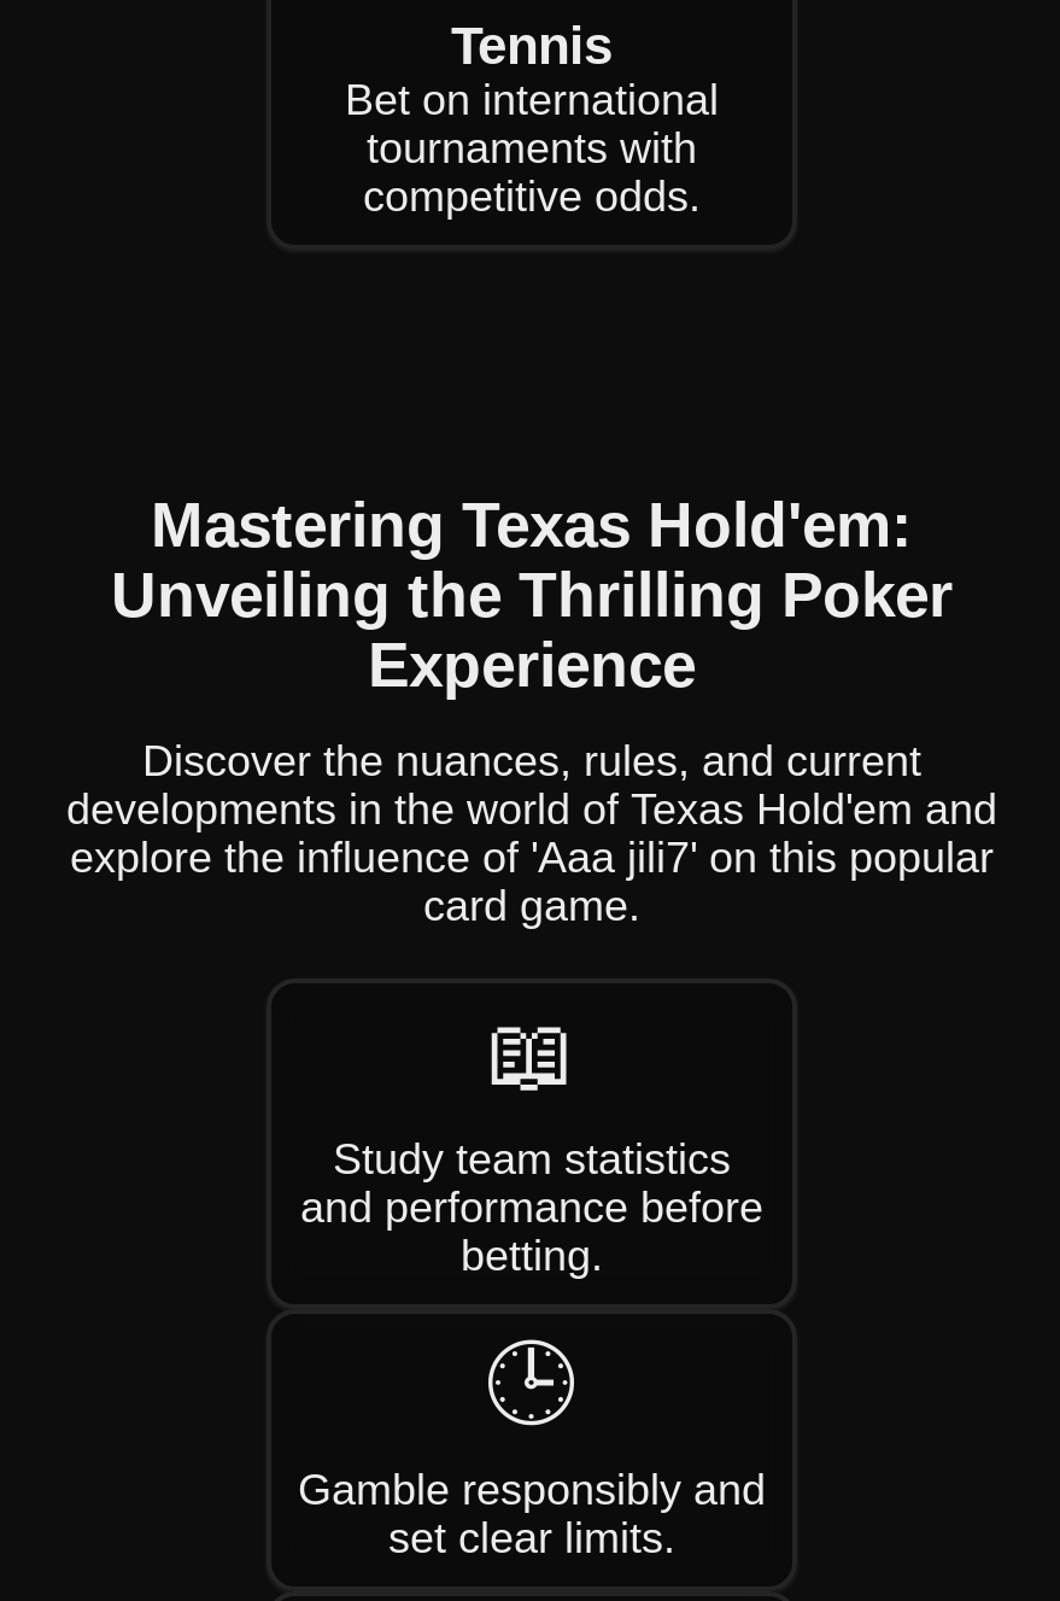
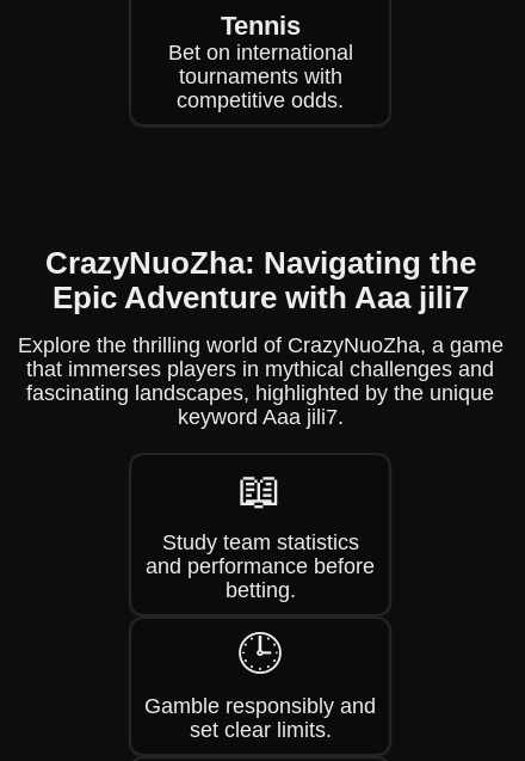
[111,489,953,701] Mastering Texas Hold'em: | Unveiling the Thrilling Poker | Experience -> [45,245,475,315] CrazyNuoZha: Navigating the | Epic Adventure with Aaa jili7
[66,737,997,930] Discover the nuances, rules, and current | developments in the world of Texas Hold'em and | explore the influence of 'Aaa jili7' on this popular | card game. -> [17,333,503,429] Explore the thrilling world of CrazyNuoZha, a game | that immerses players in mythical challenges and | fascinating landscapes, highlighted by the unique | keyword Aaa jili7.

